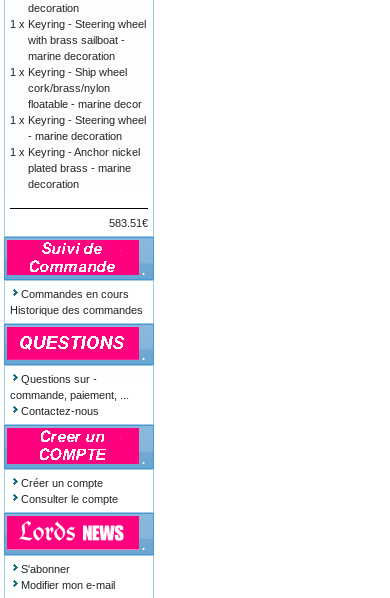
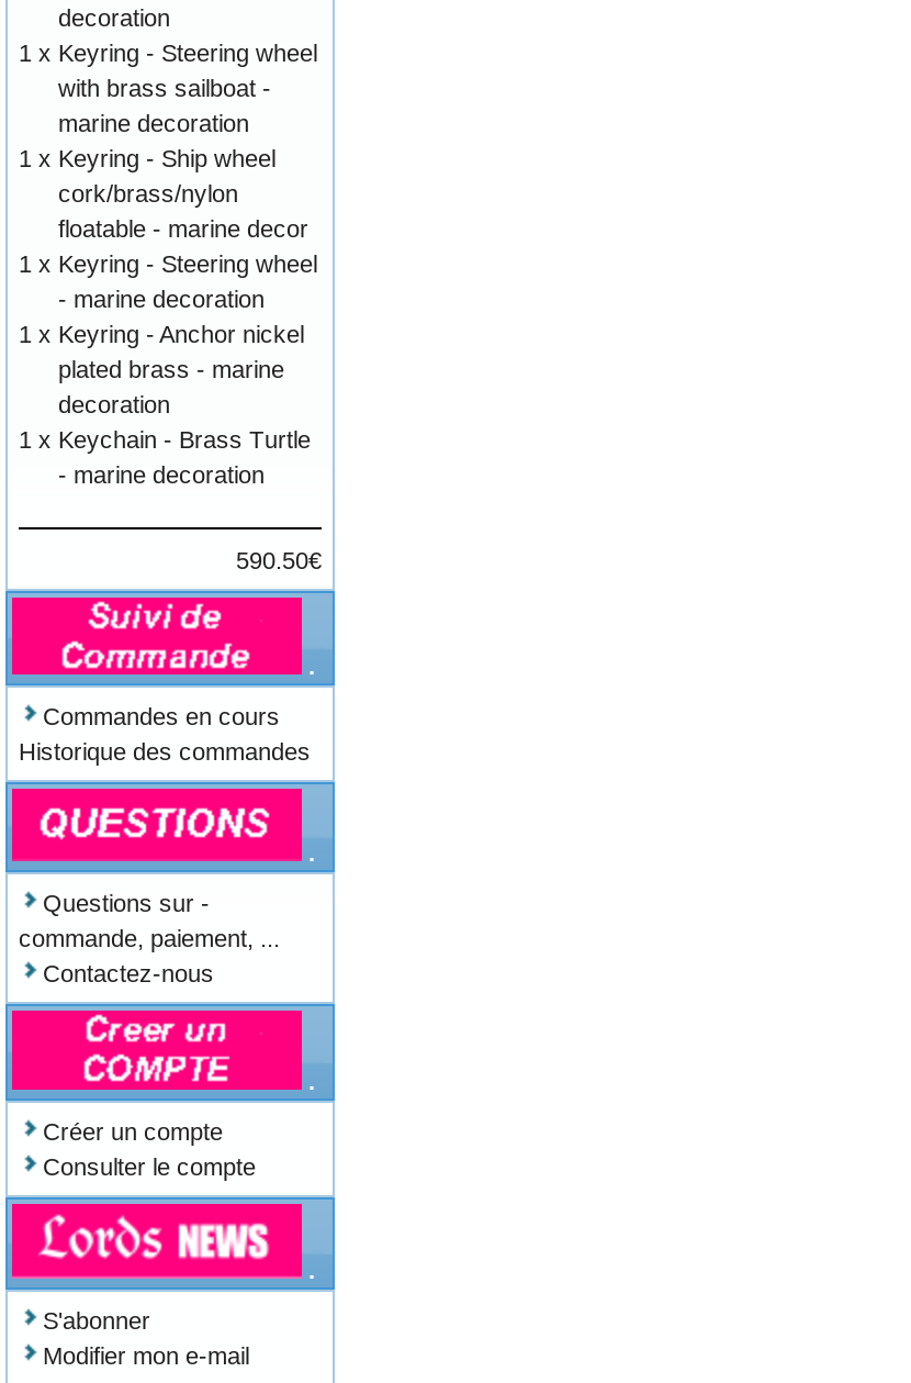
[109,217,148,229] 583.51€ -> [19,426,322,573] 1 x Keychain - Brass Turtle | - marine decoration | 590.50€

